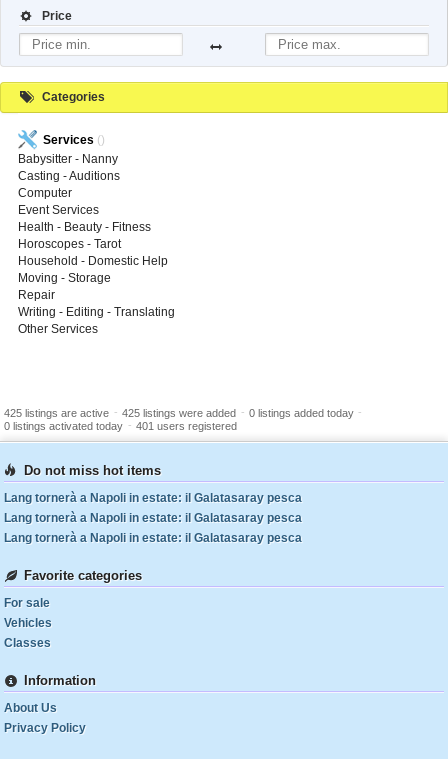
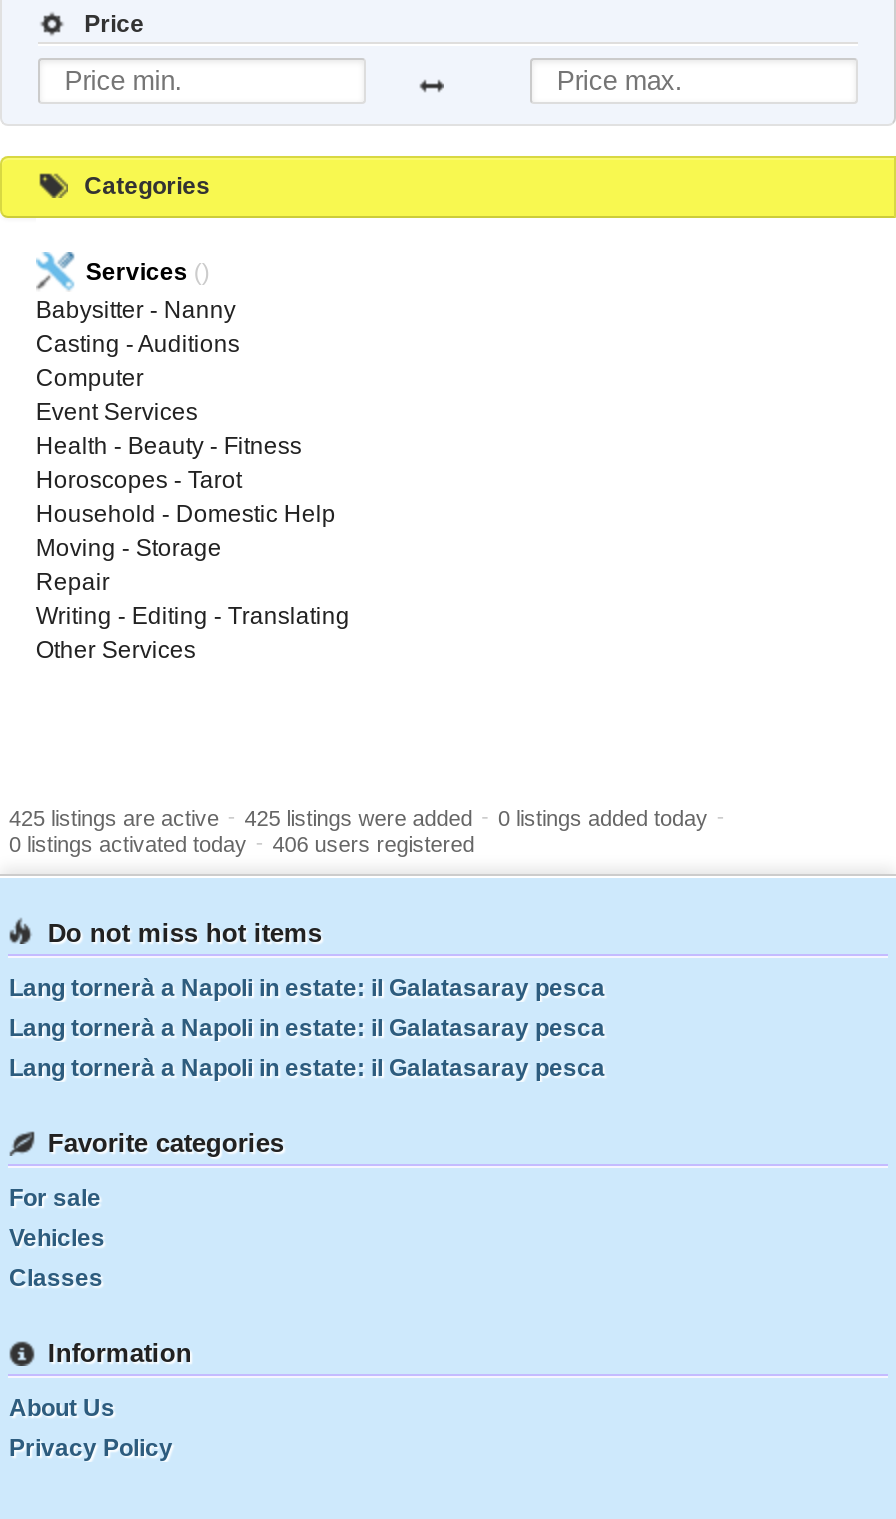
[4,419,237,432] 0 listings activated today - 401 users registered -> [9,831,474,857] 0 listings activated today - 406 users registered

